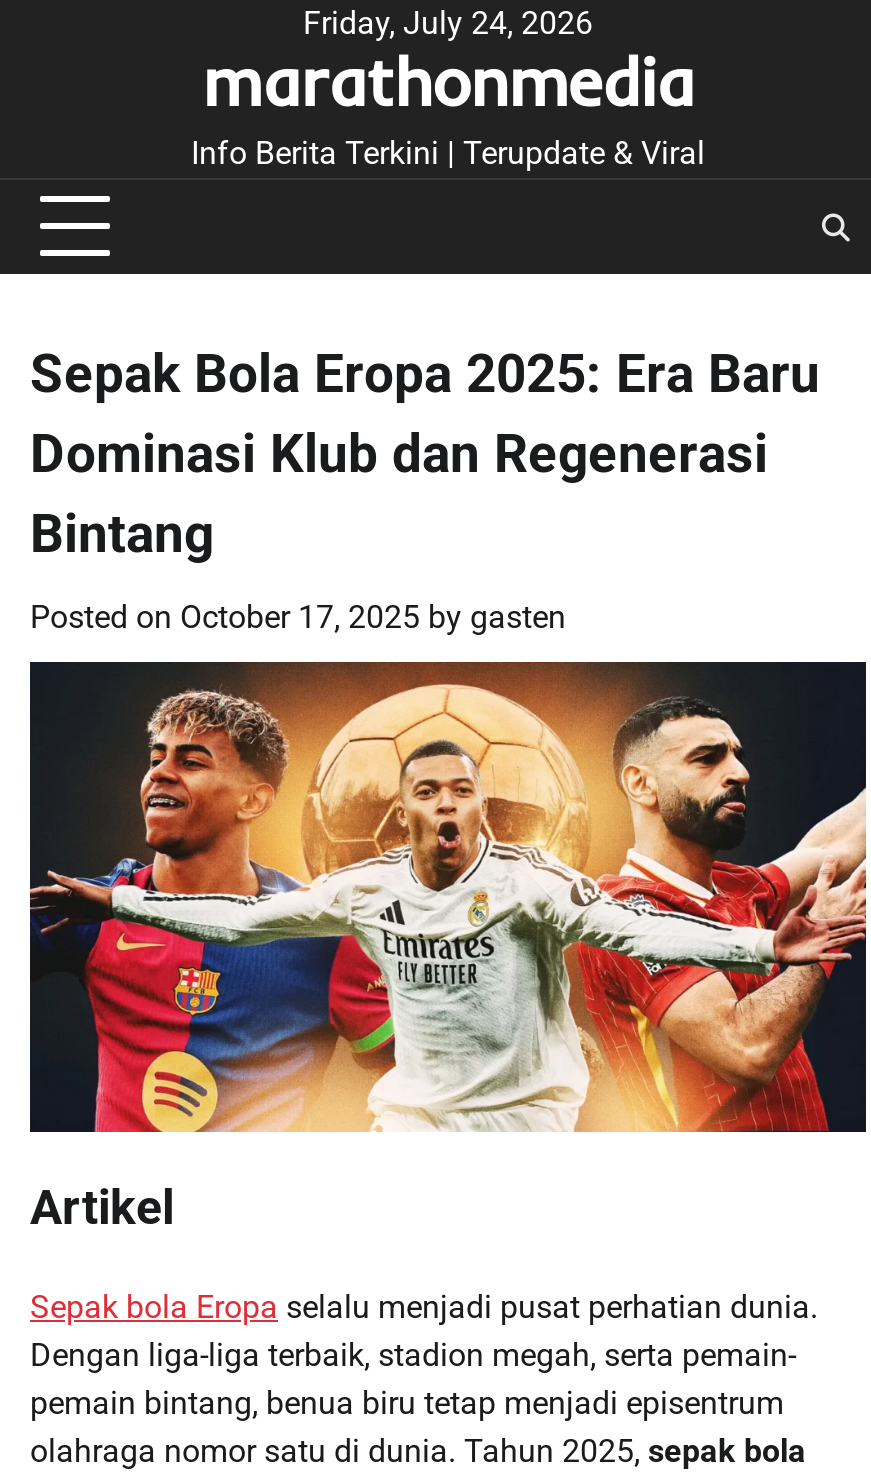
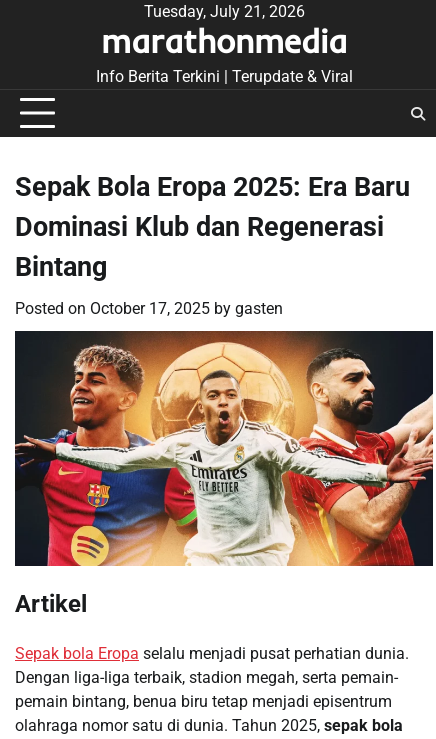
[303,4,593,42] Friday, July 24, 2026 -> [143,2,304,21] Tuesday, July 21, 2026

